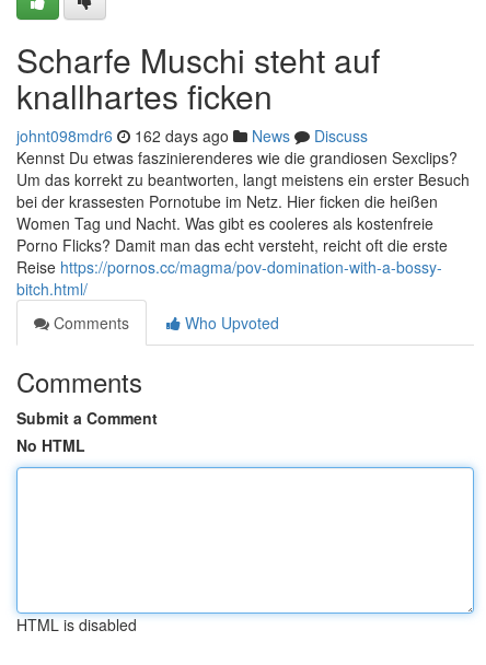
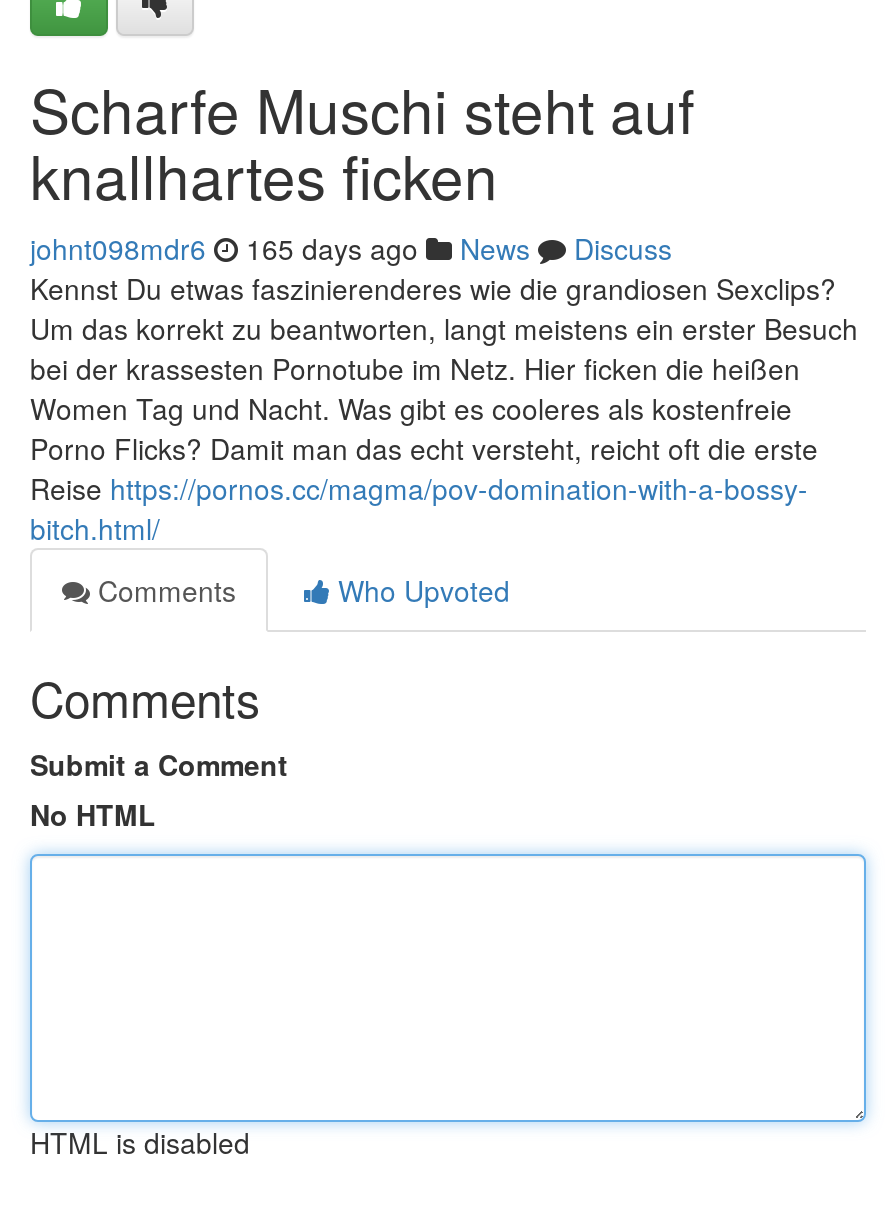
[16,125,368,147] johnt098mdr6 162 days ago News Discuss -> [30,228,672,268] johnt098mdr6 165 days ago News Discuss

